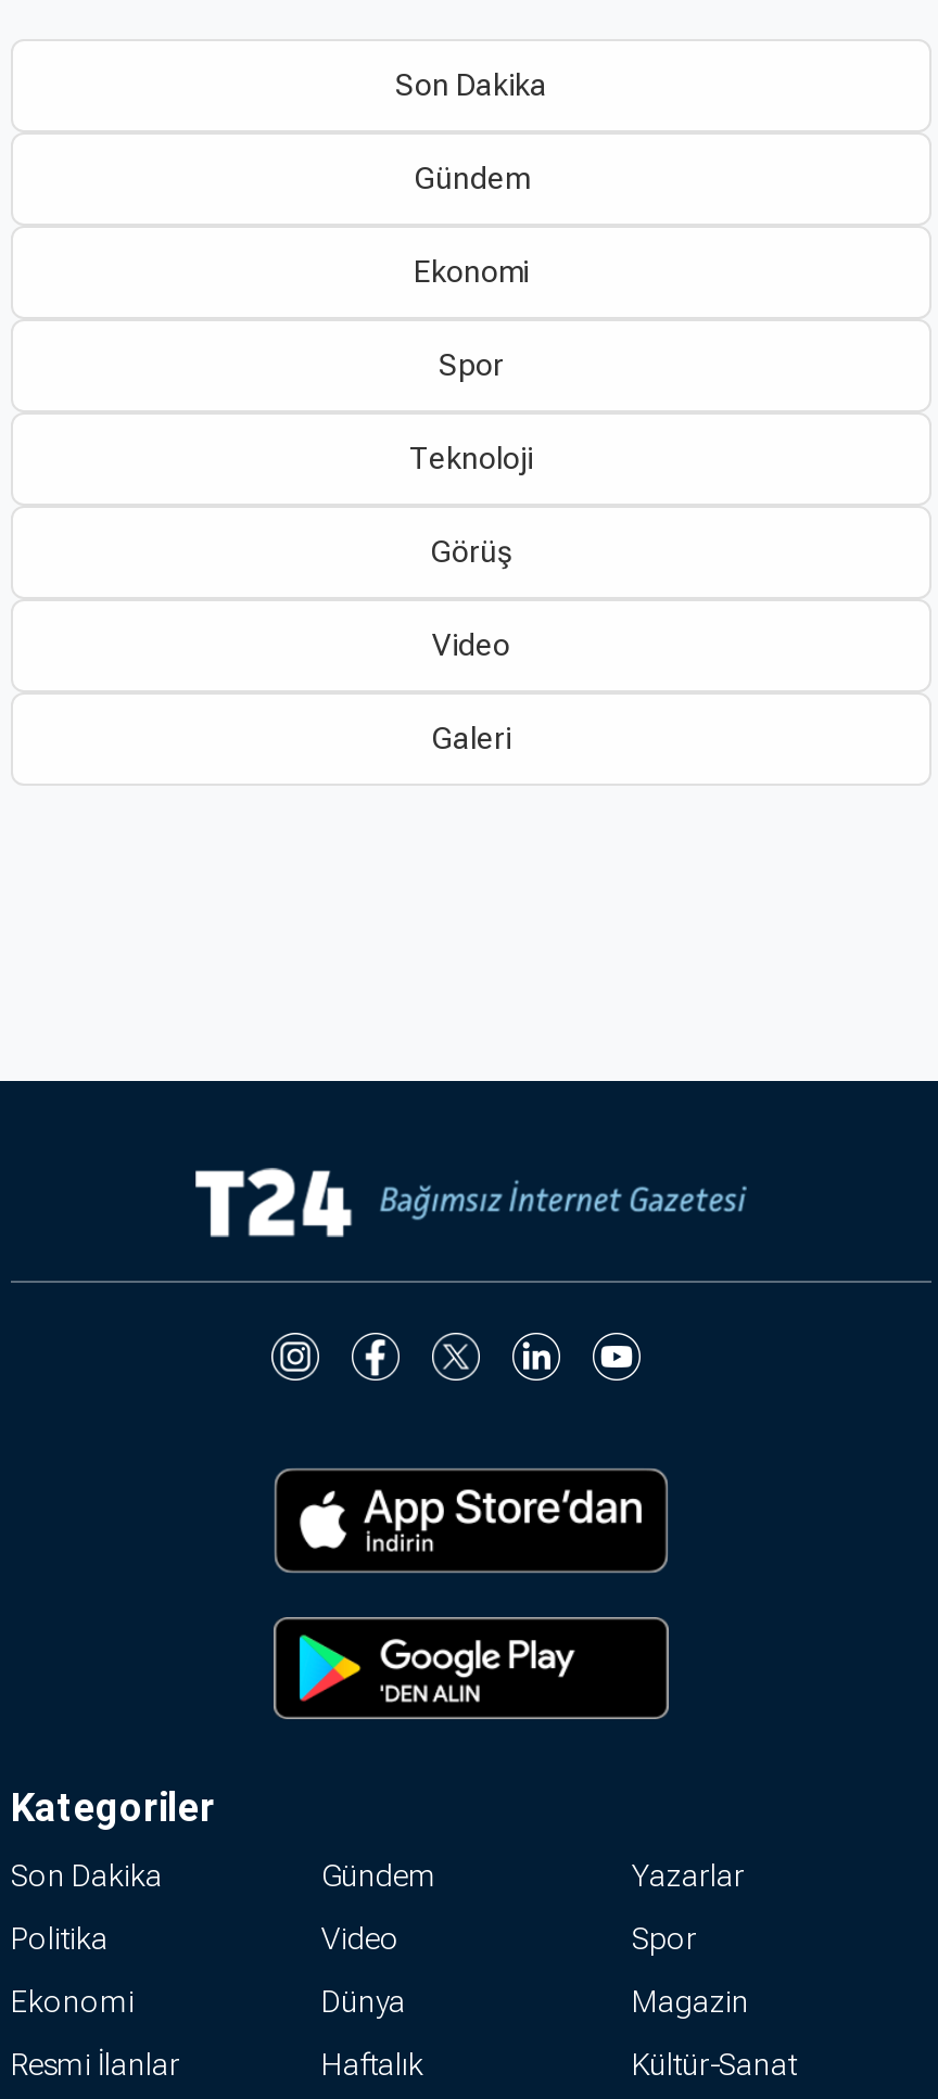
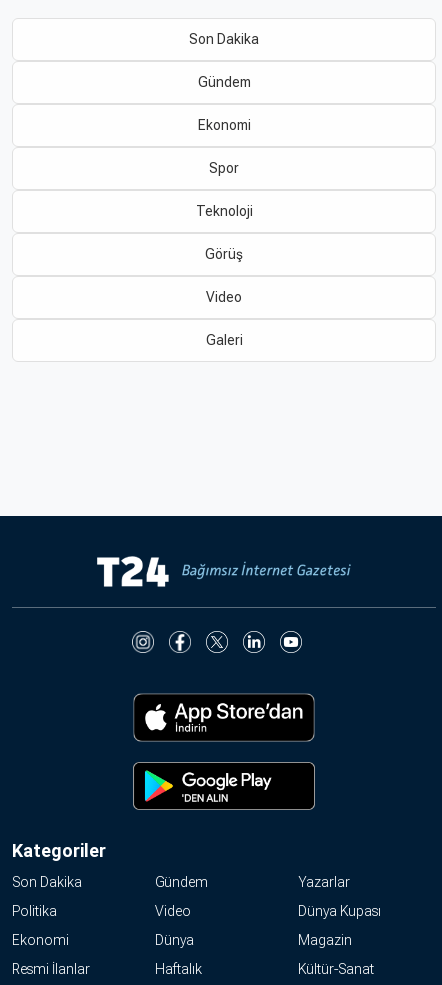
[632,1922,697,1957] Spor -> [298,903,381,919] Dünya Kupası

